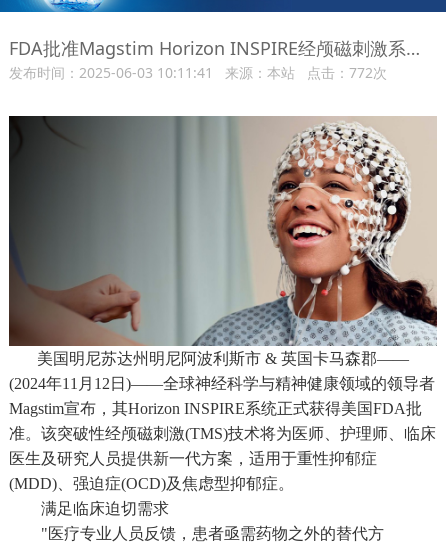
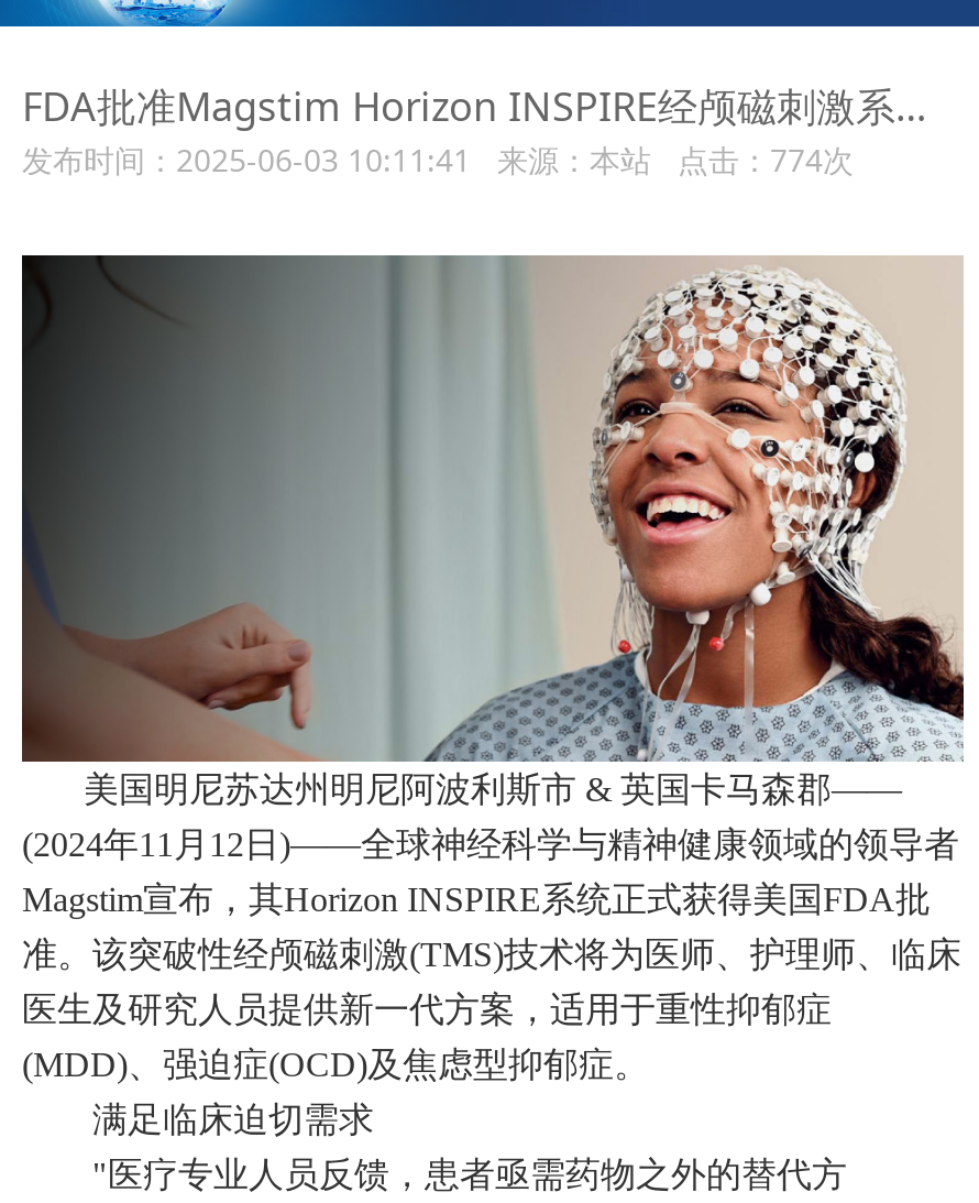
[9,63,387,82] 发布时间：2025-06-03 10:11:41 来源：本站 点击：772次 -> [22,139,854,181] 发布时间：2025-06-03 10:11:41 来源：本站 点击：774次

